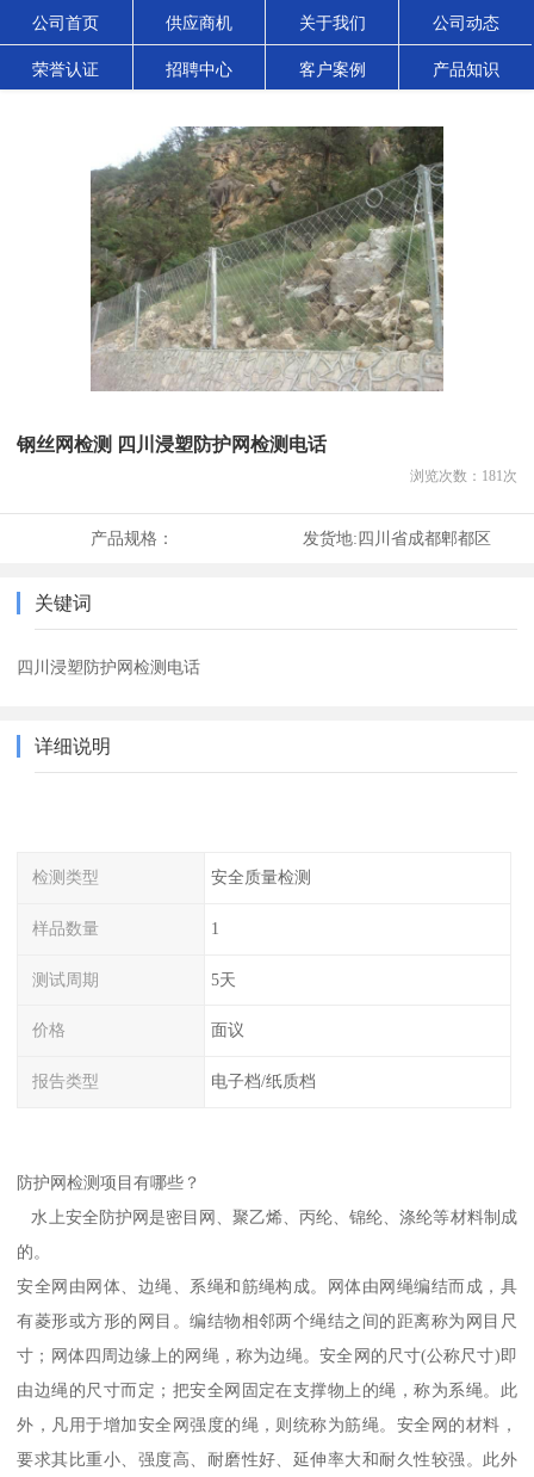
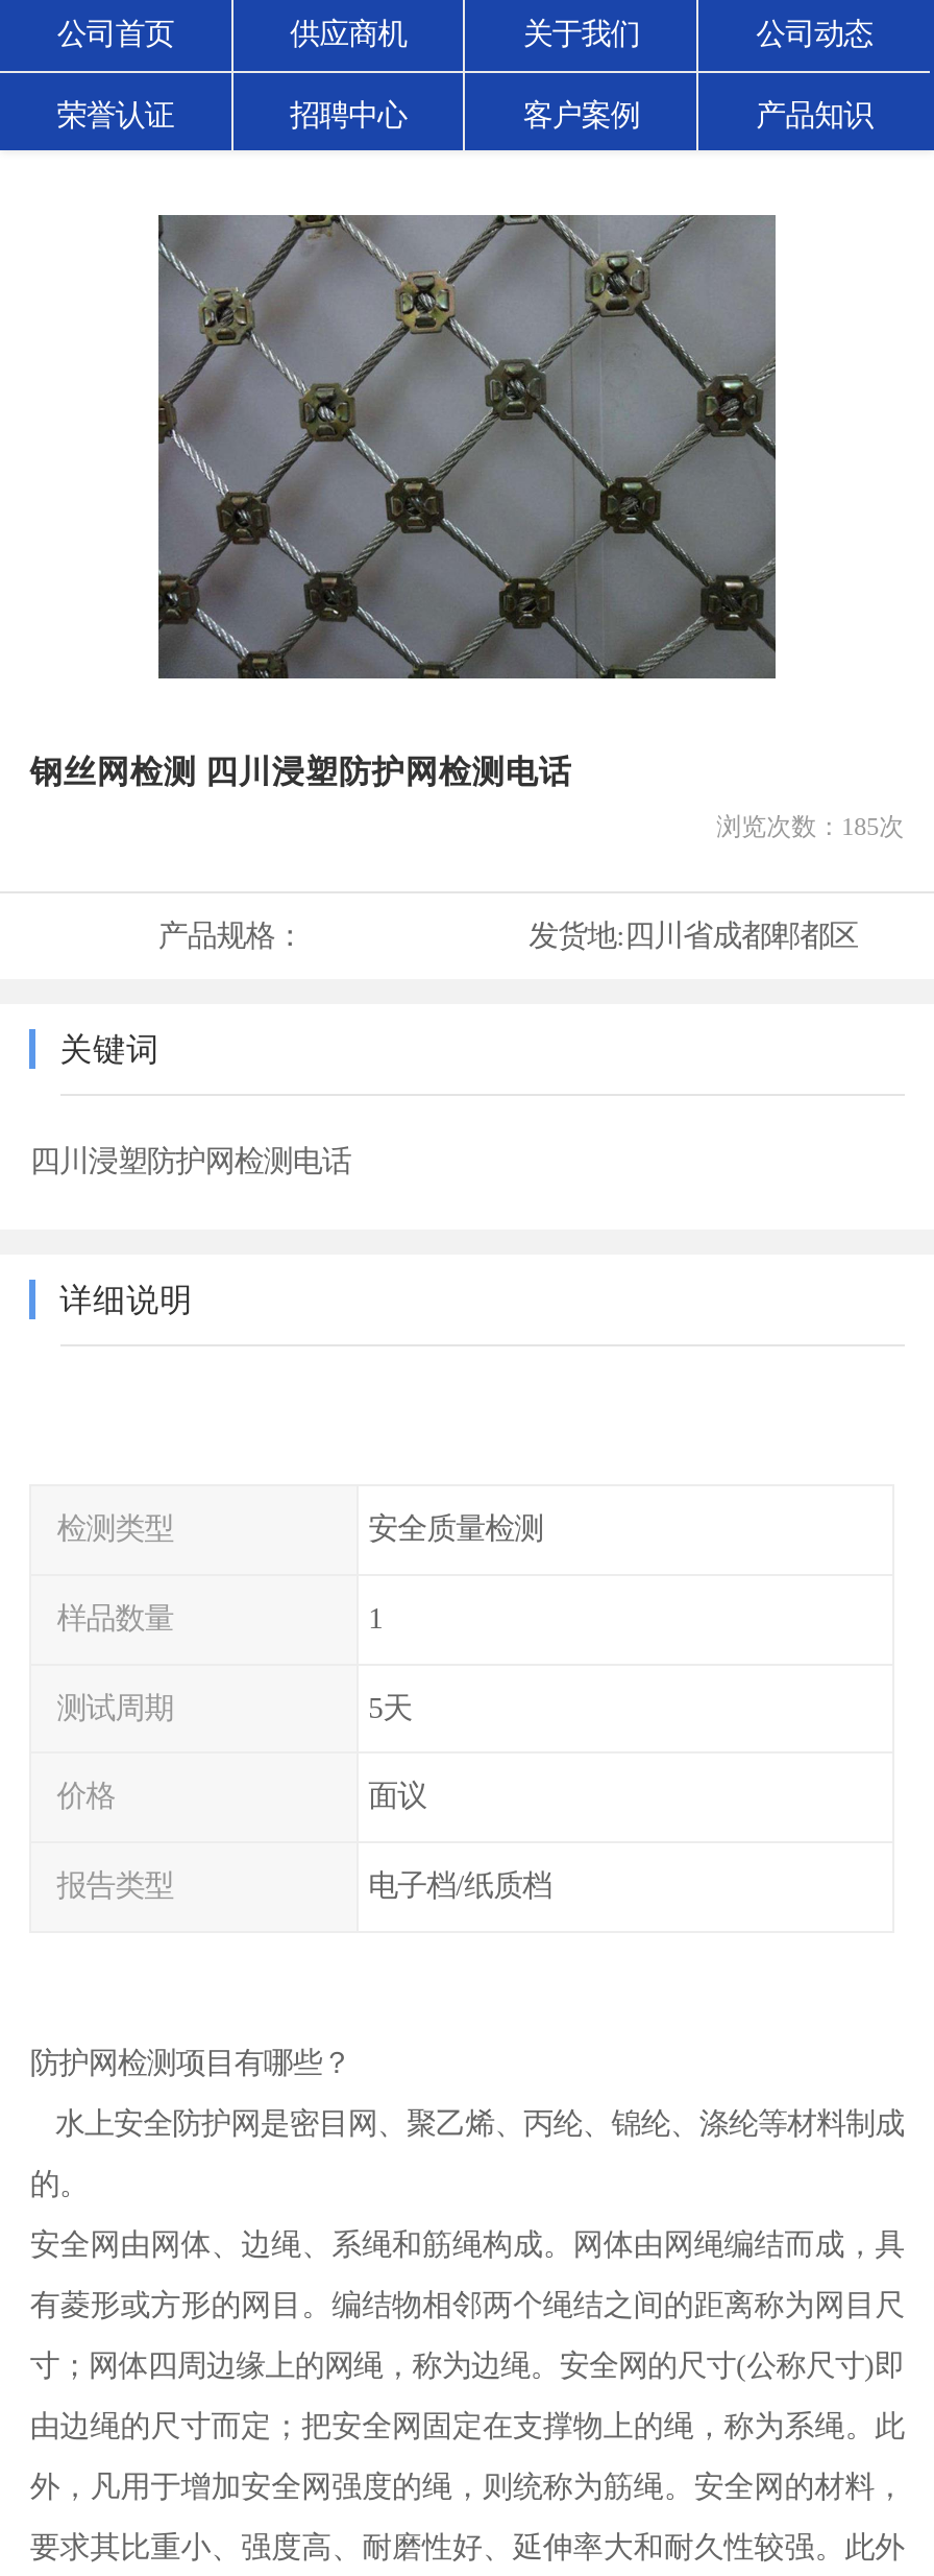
[91,125,445,391] [image] -> [156,213,776,681] [image]
[410,468,517,484] 浏览次数：181次 -> [717,812,904,841] 浏览次数：185次

